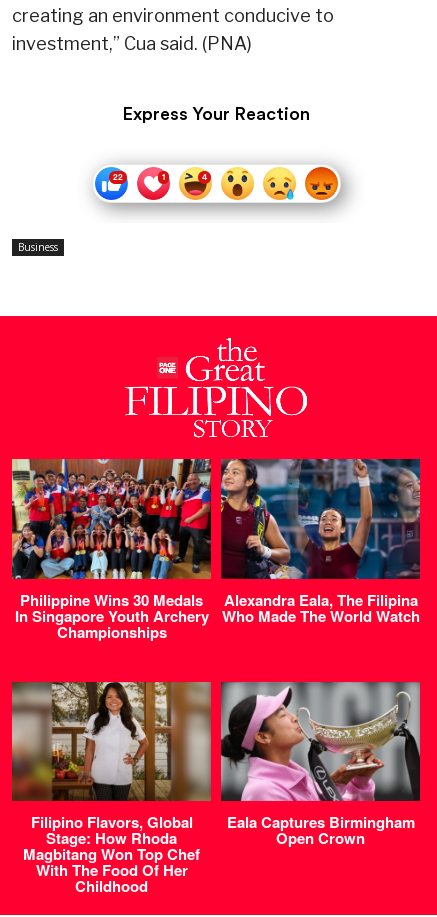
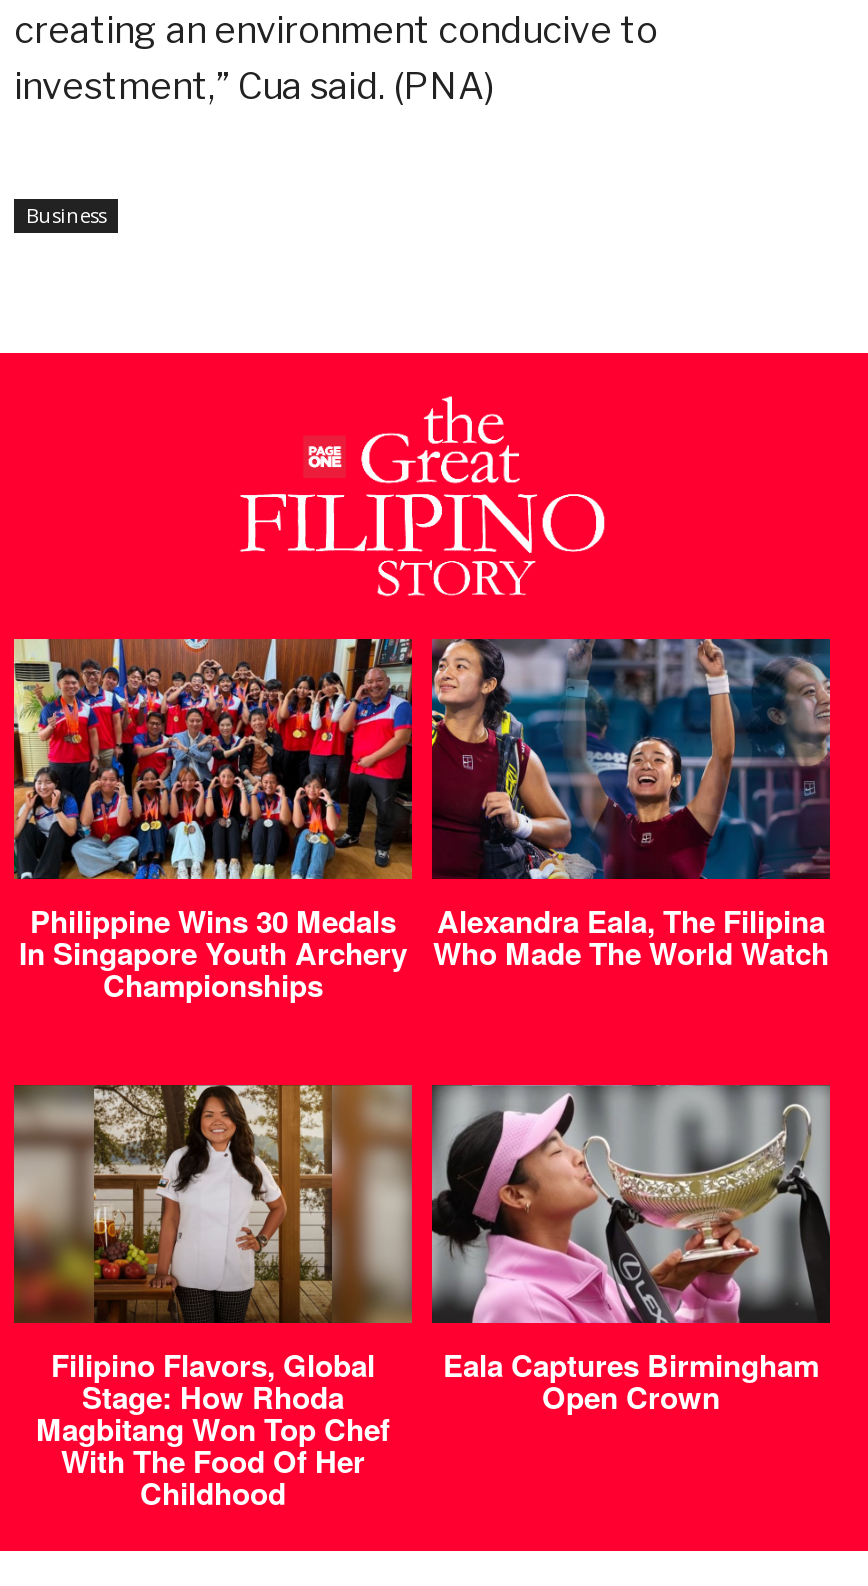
[122,105,310,123] Express Your Reaction -> none
[94,166,350,214] [image] -> none

